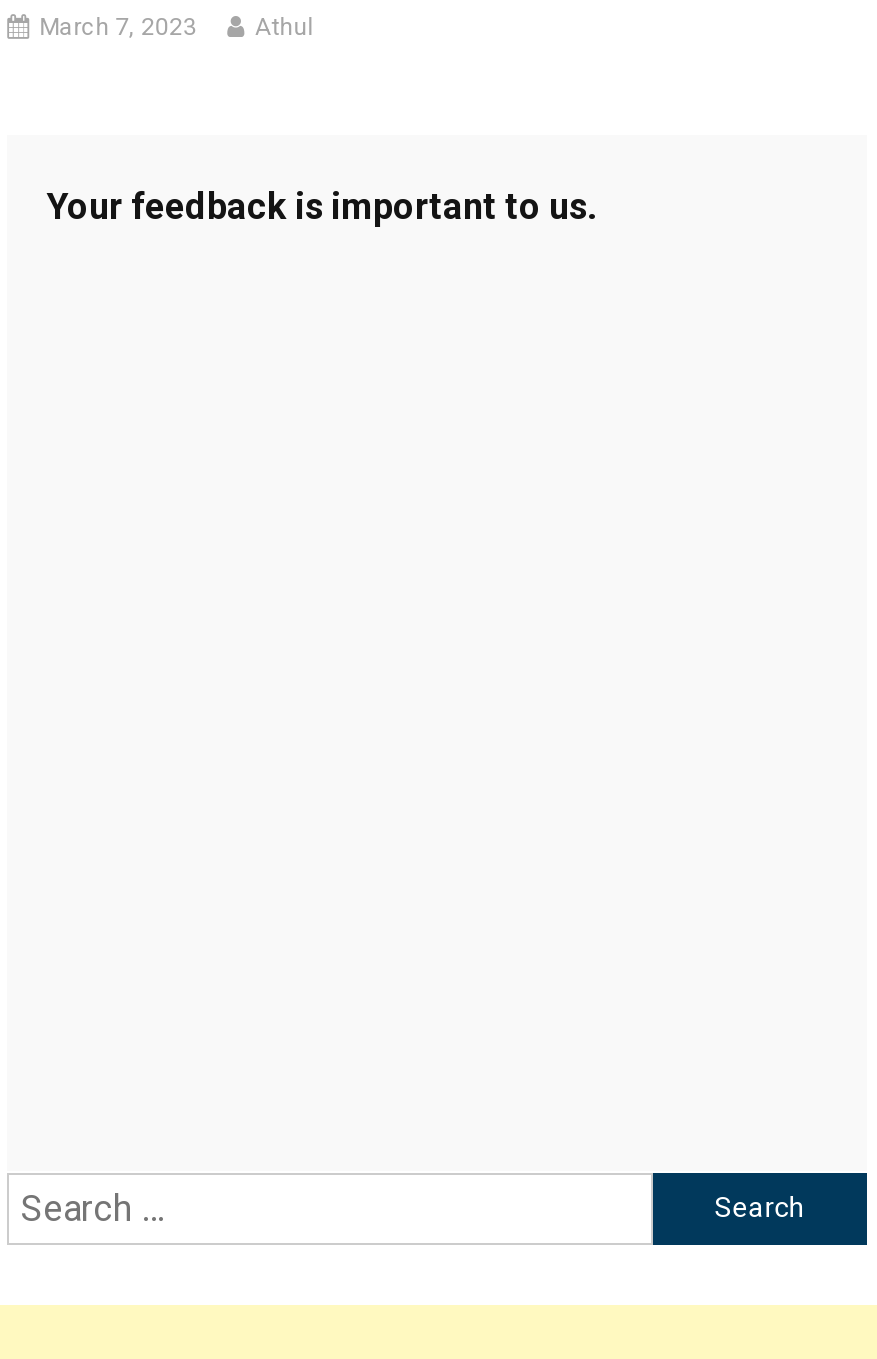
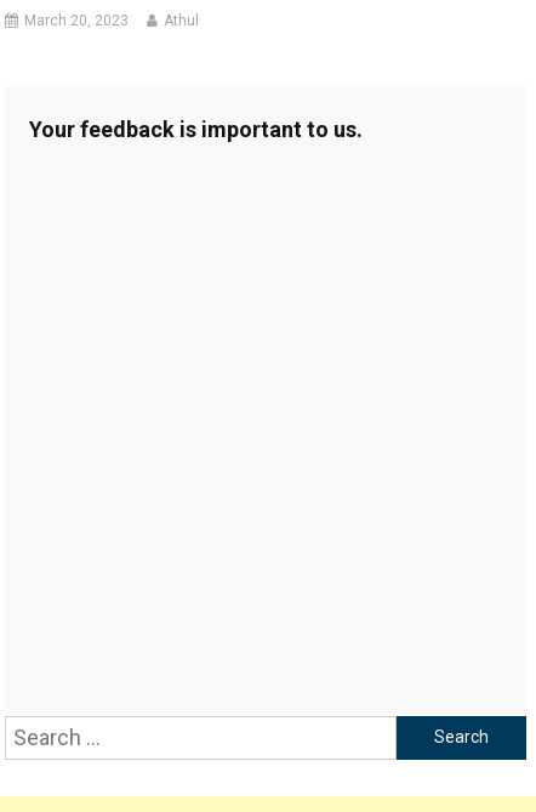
[39,13,197,41] March 7, 2023 -> [24,12,129,29] March 20, 2023

